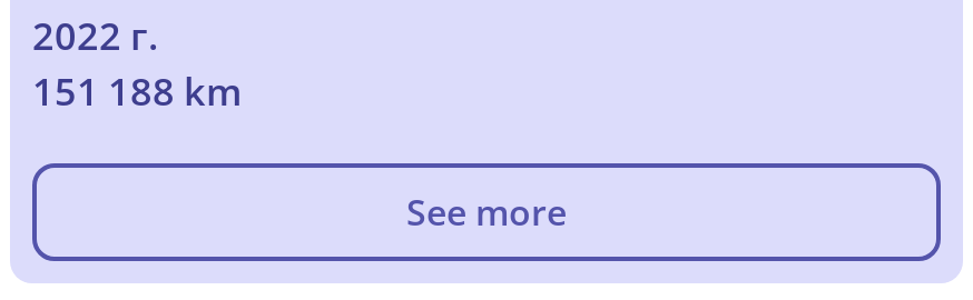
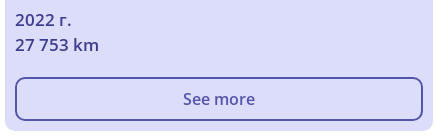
[32,66,242,118] 151 188 km -> [15,33,99,56] 27 753 km

